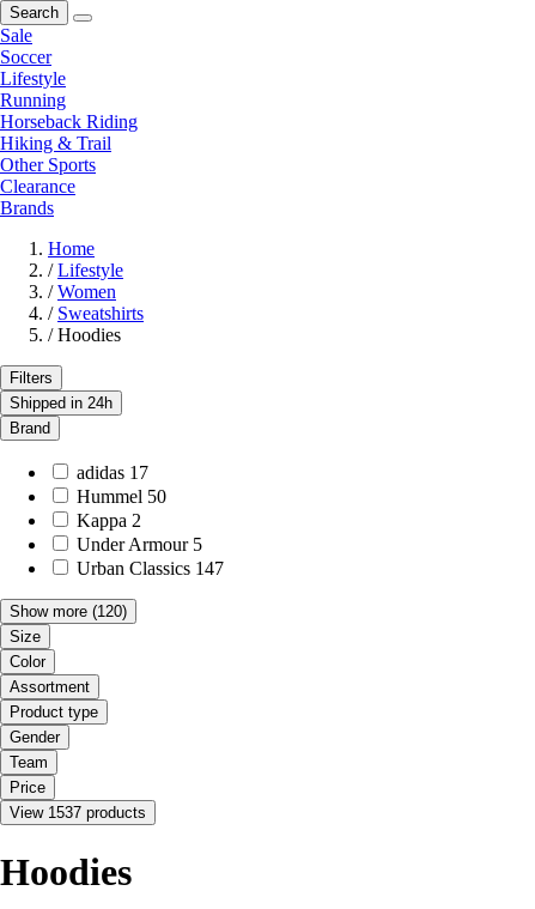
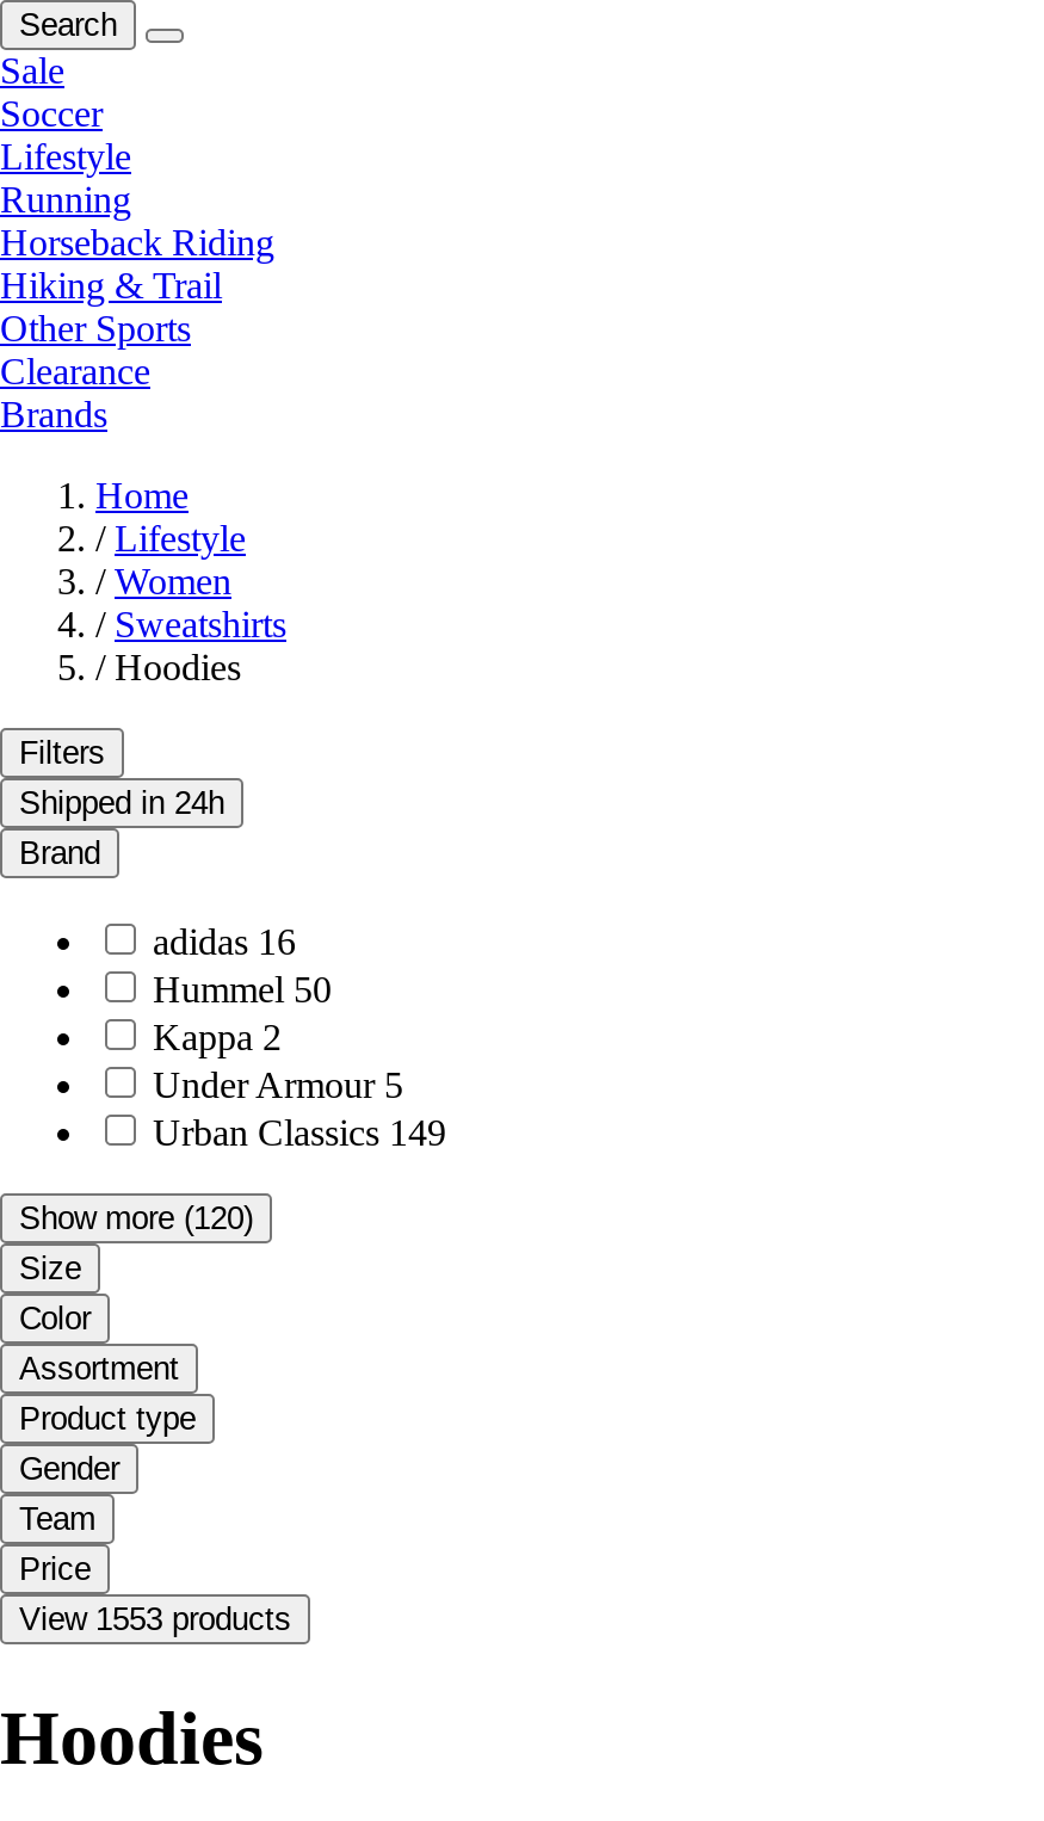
[77,462,148,482] adidas 17 -> [153,921,296,961] adidas 16
[77,558,224,578] Urban Classics 147 -> [153,1112,446,1152] Urban Classics 149
[10,803,146,821] View 1537 products -> [19,1601,291,1637] View 1553 products

